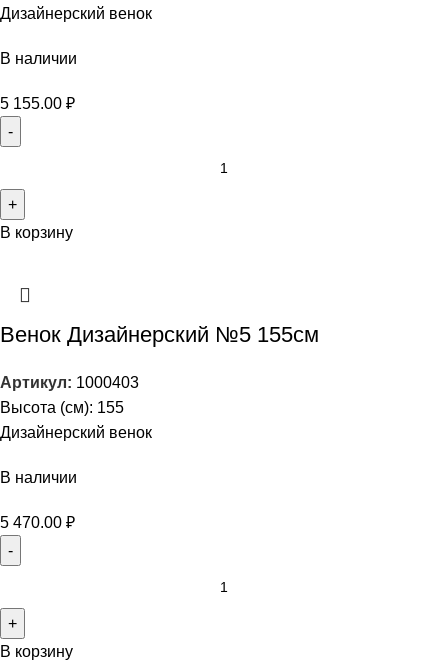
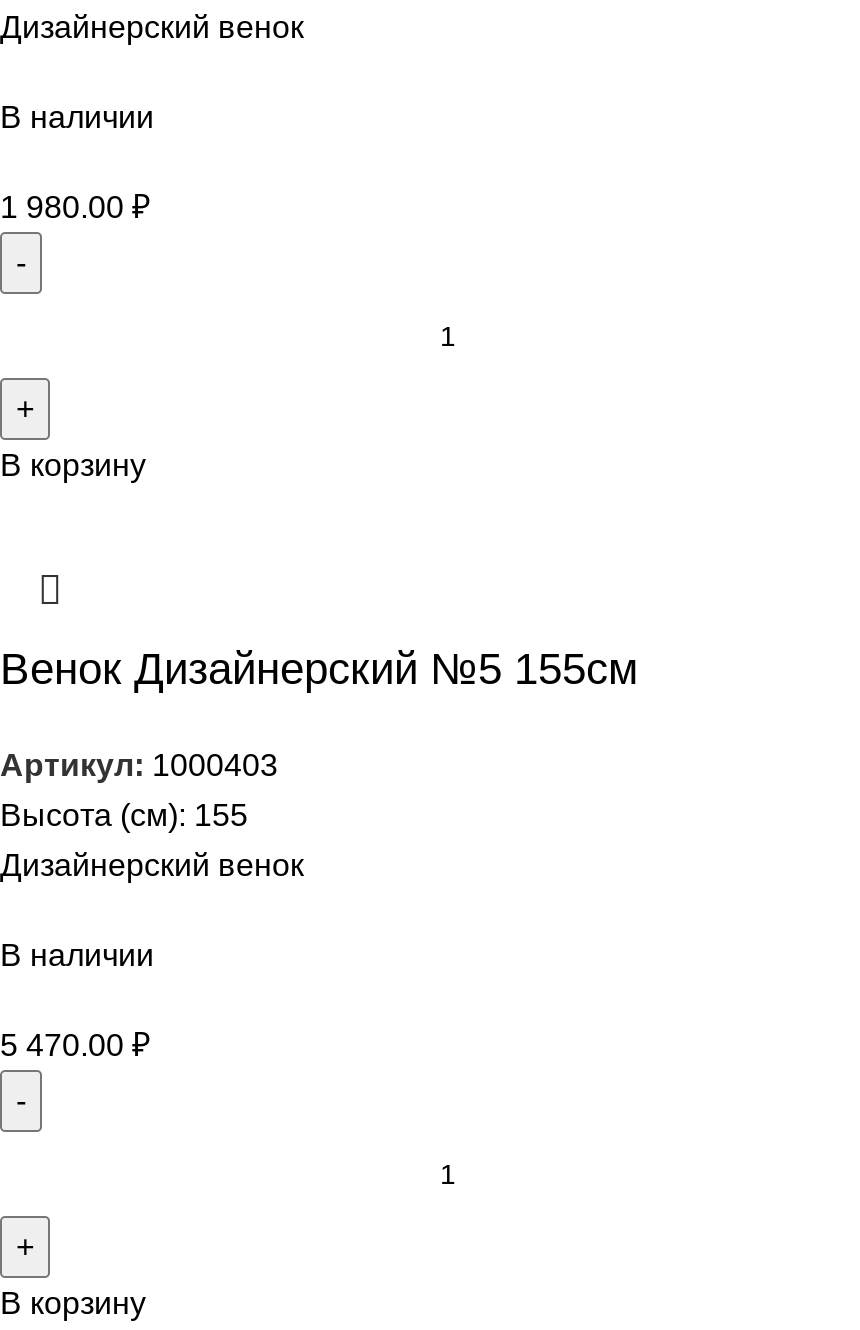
[0,95,75,112] 5 155.00 ₽ -> [0,191,150,225] 1 980.00 ₽

